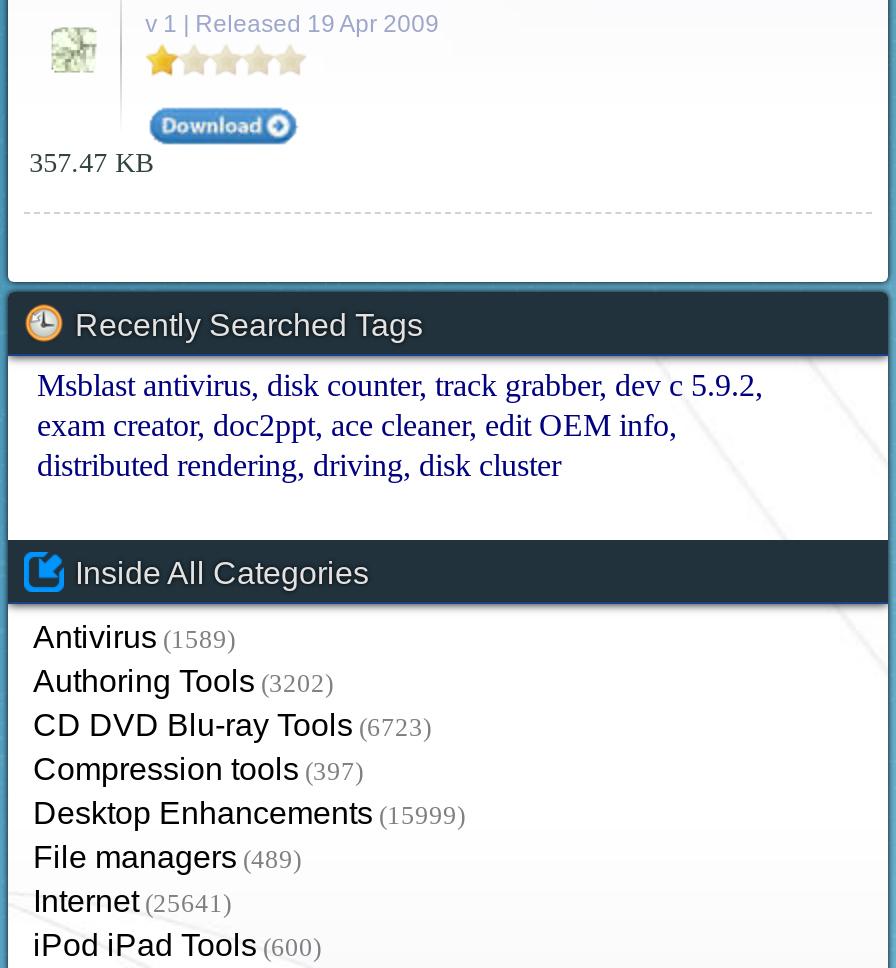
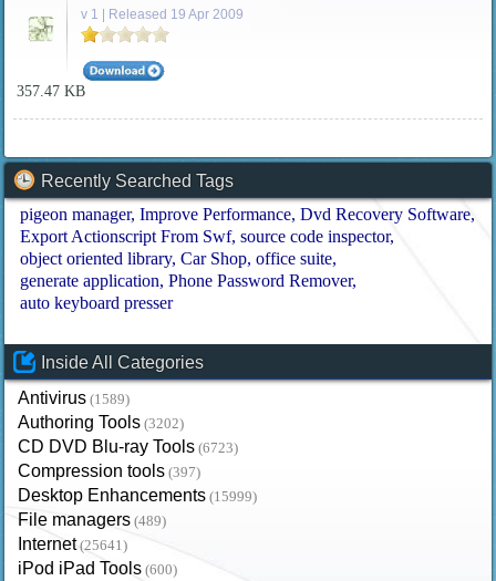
[37,368,755,482] Msblast antivirus disk counter track grabber dev c 5.9.2 | exam creator doc2ppt ace cleaner edit OEM info | distributed rendering driving disk cluster -> [20,205,471,312] pigeon manager Improve Performance Dvd Recovery Software | Export Actionscript From Swf source code inspector | object oriented library Car Shop office suite | generate application Phone Password Remover | auto keyboard presser

